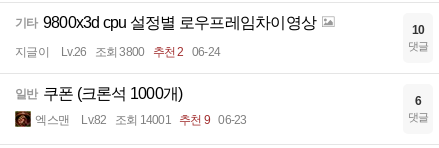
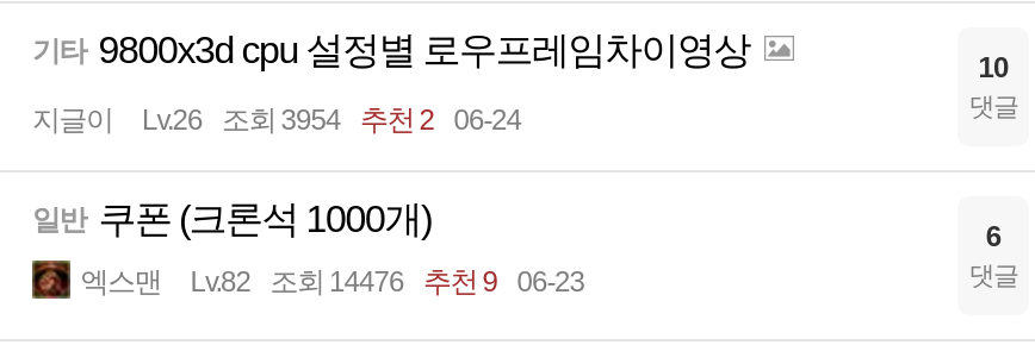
[15,45,220,59] 지글이 Lv.26 조회 3800 추천 2 06-24 -> [32,105,521,138] 지글이 Lv.26 조회 3954 추천 2 06-24
[35,113,246,127] 엑스맨 Lv.82 조회 14001 추천 9 06-23 -> [80,266,584,300] 엑스맨 Lv.82 조회 14476 추천 9 06-23

